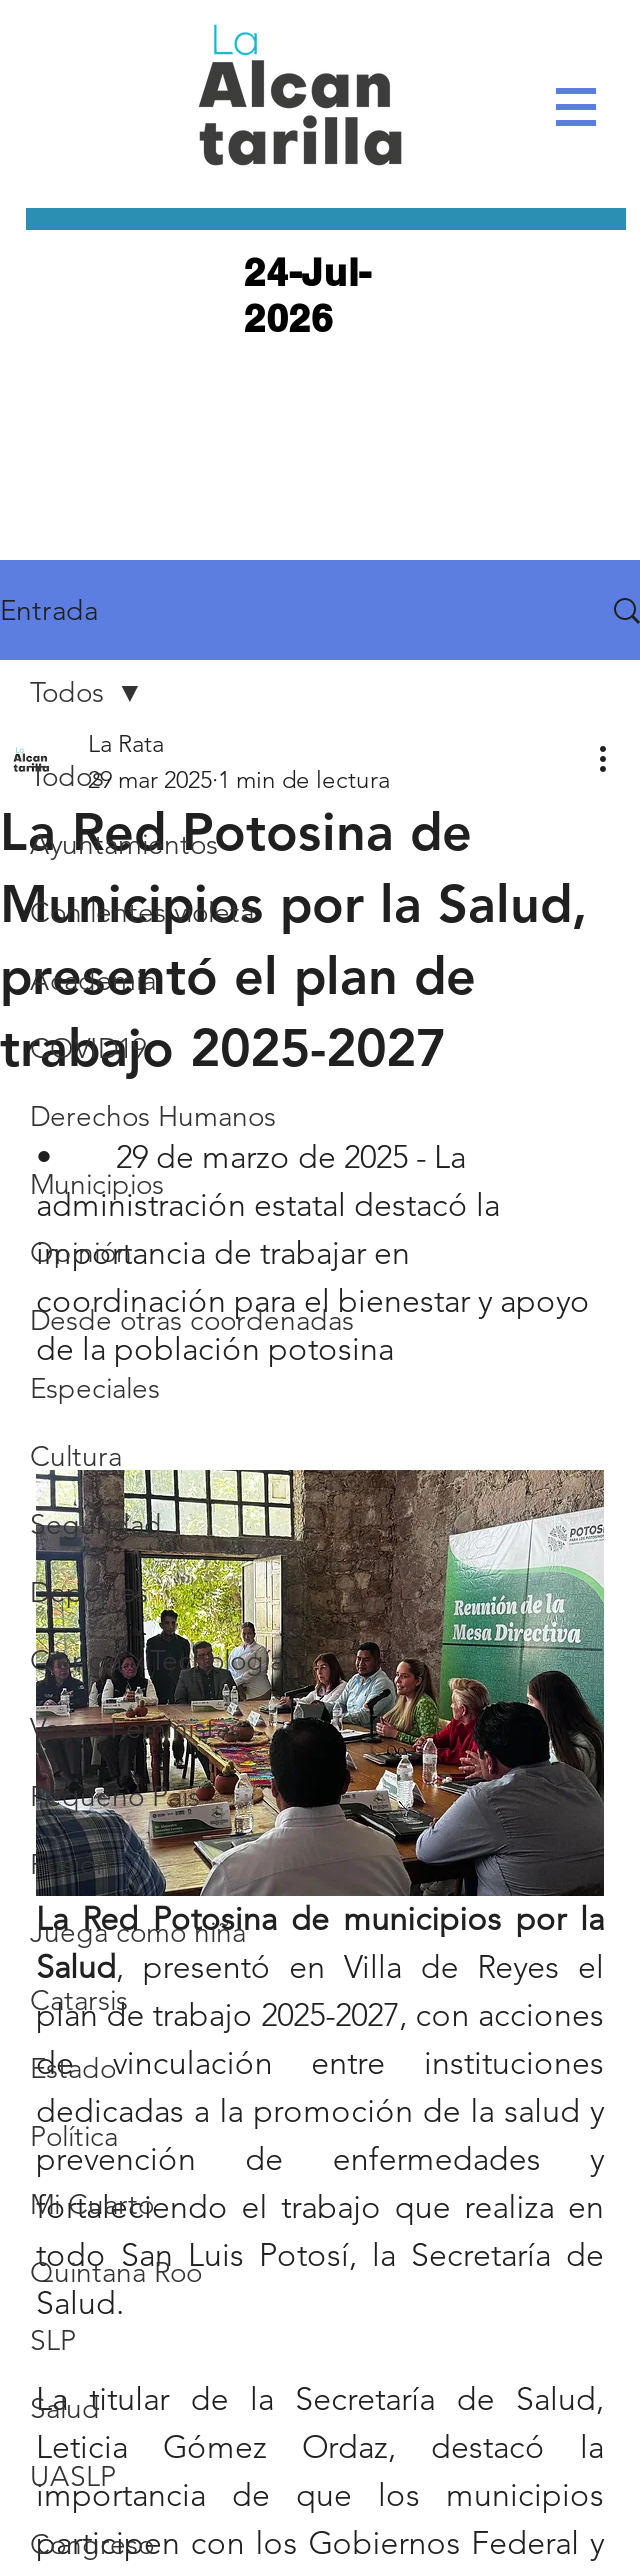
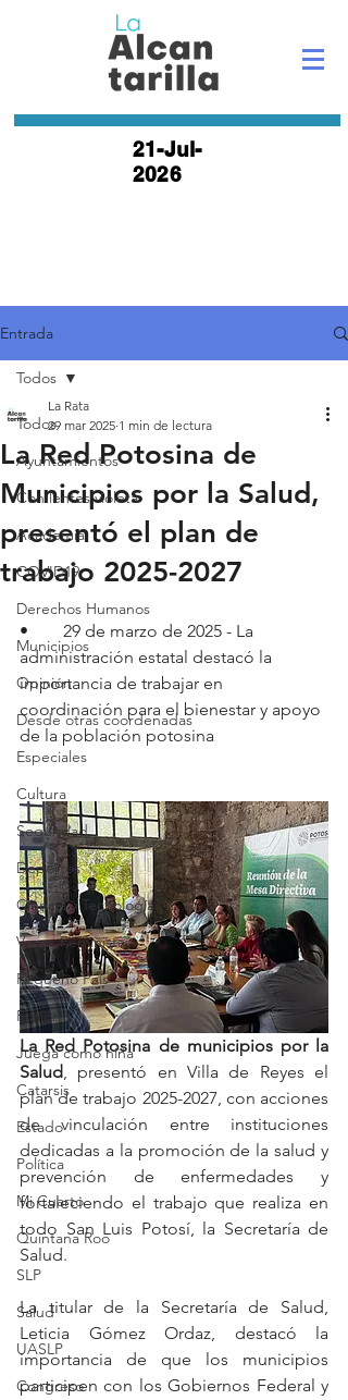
[244,250,371,294] 24-Jul- -> [133,137,202,161] 21-Jul-

